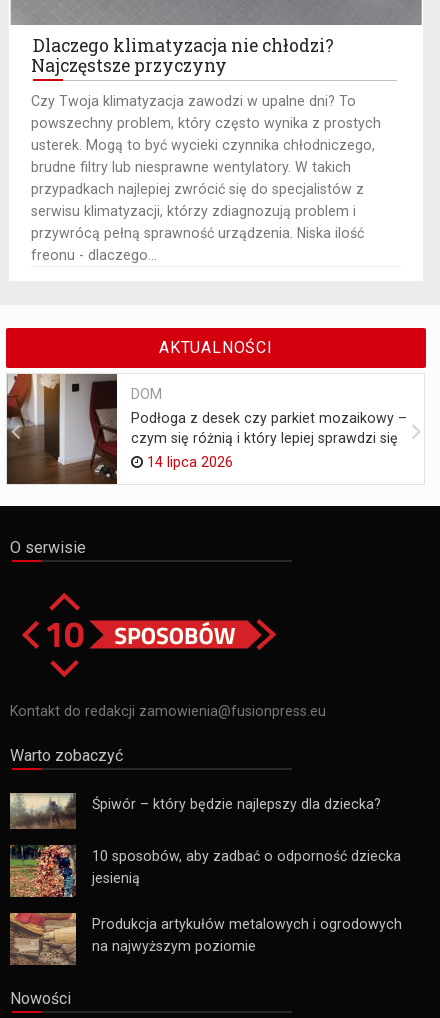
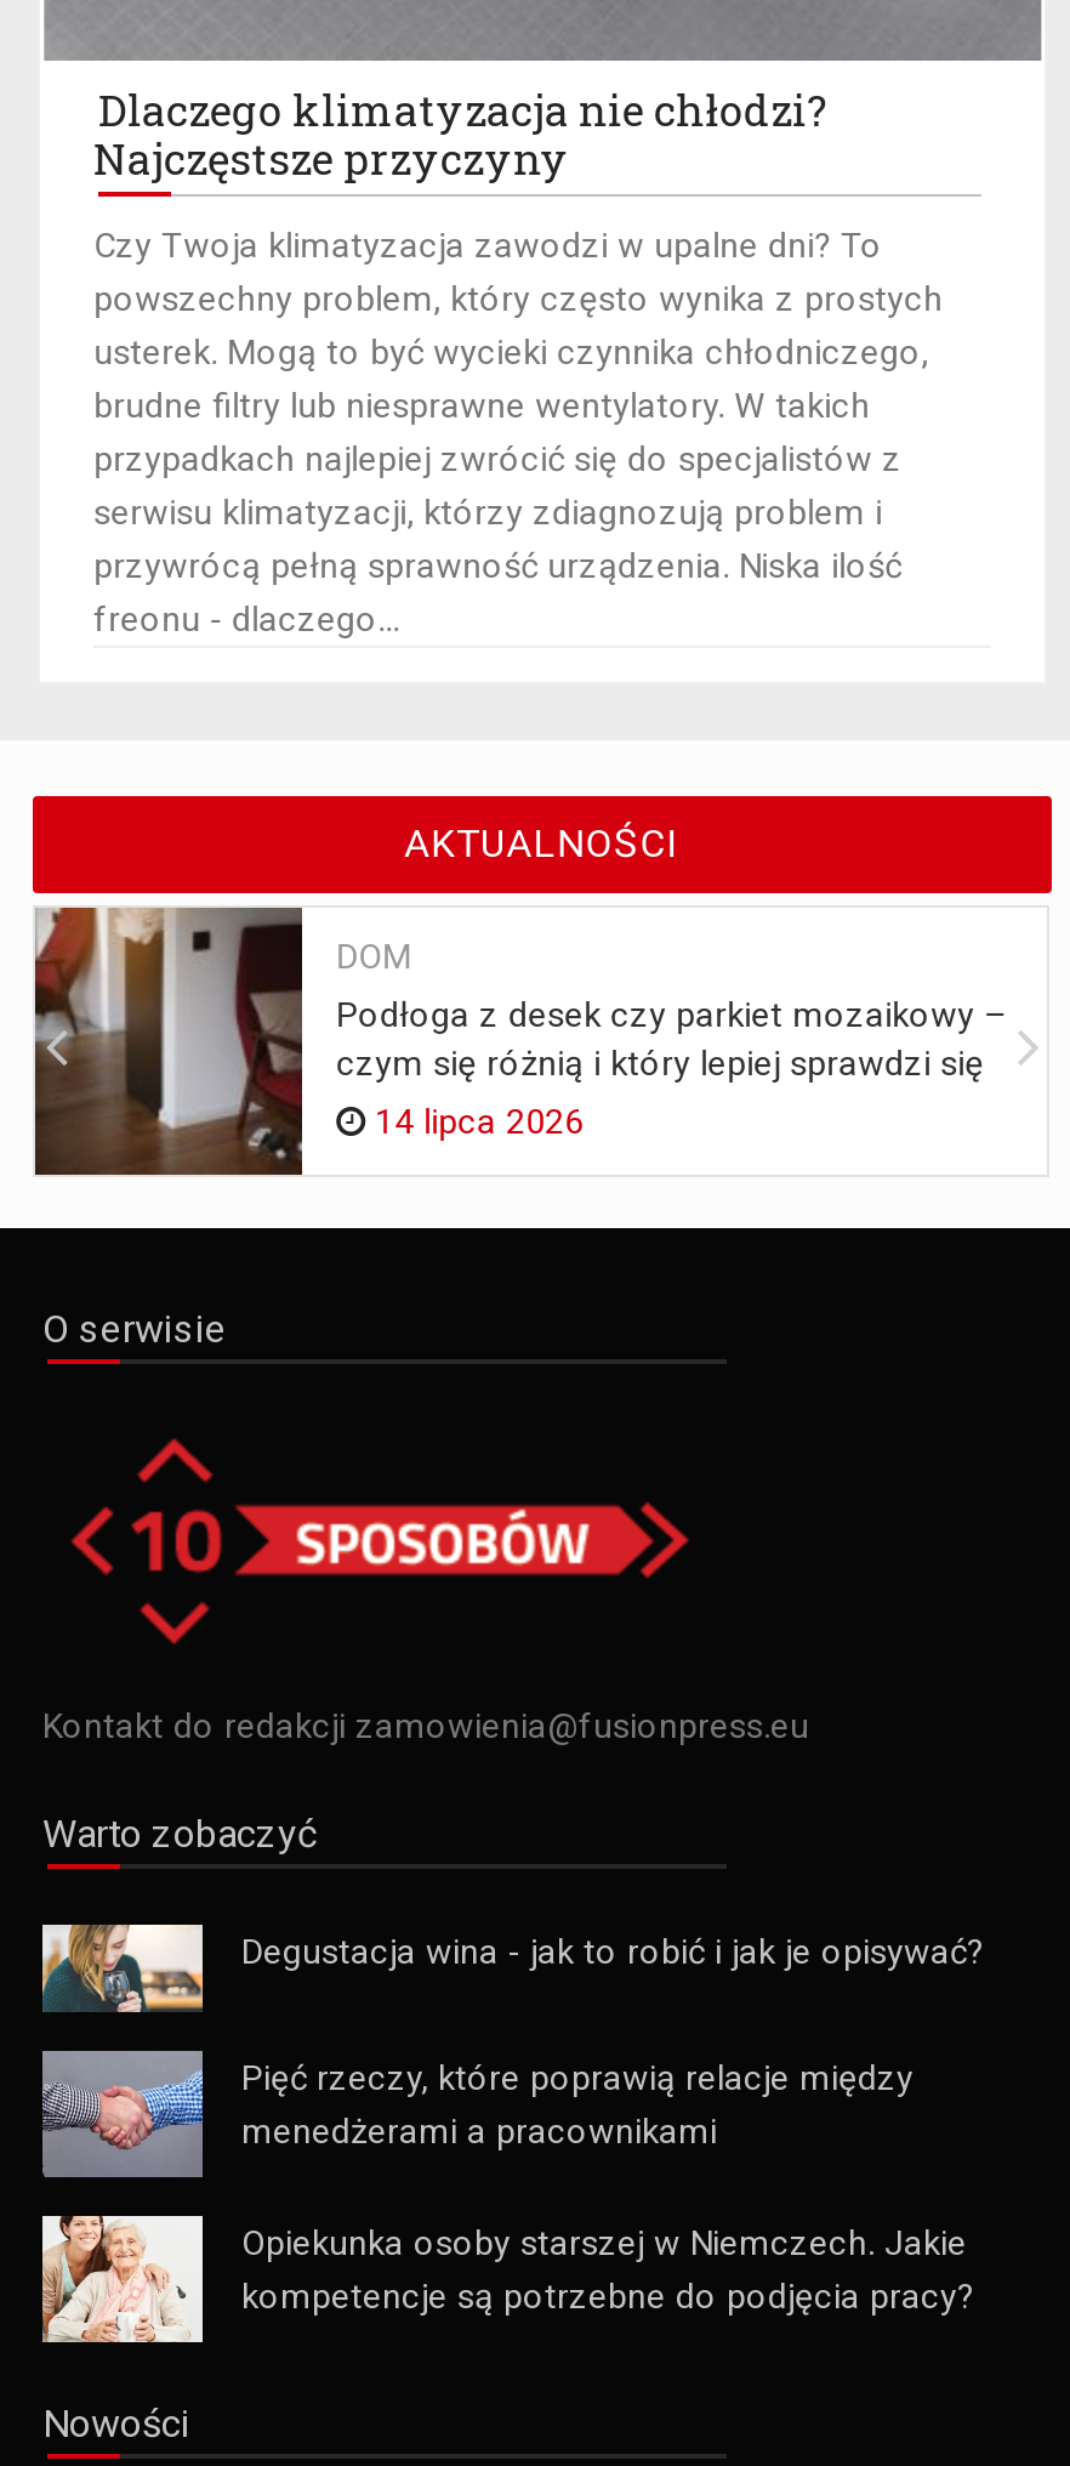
[10,793,381,829] [image] | Śpiwór – który będzie najlepszy dla dziecka? -> [42,1925,984,2012] [image] | Degustacja wina - jak to robić i jak je opisywać?
[10,845,401,897] [image] | 10 sposobów, aby zadbać o odporność dziecka | jesienią -> [42,2049,914,2177] [image] | Pięć rzeczy, które poprawią relacje między | menedżerami a pracownikami
[9,912,402,965] [image] | Produkcja artykułów metalowych i ogrodowych | na najwyższym poziomie -> [40,2214,974,2342] [image] | Opiekunka osoby starszej w Niemczech. Jakie | kompetencje są potrzebne do podjęcia pracy?

